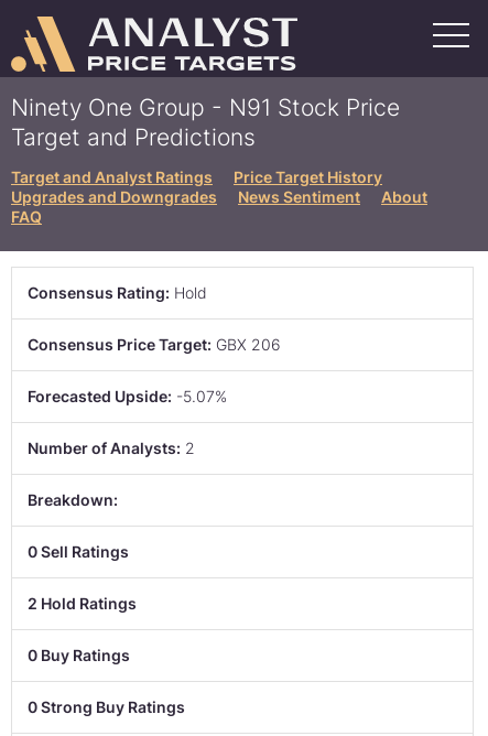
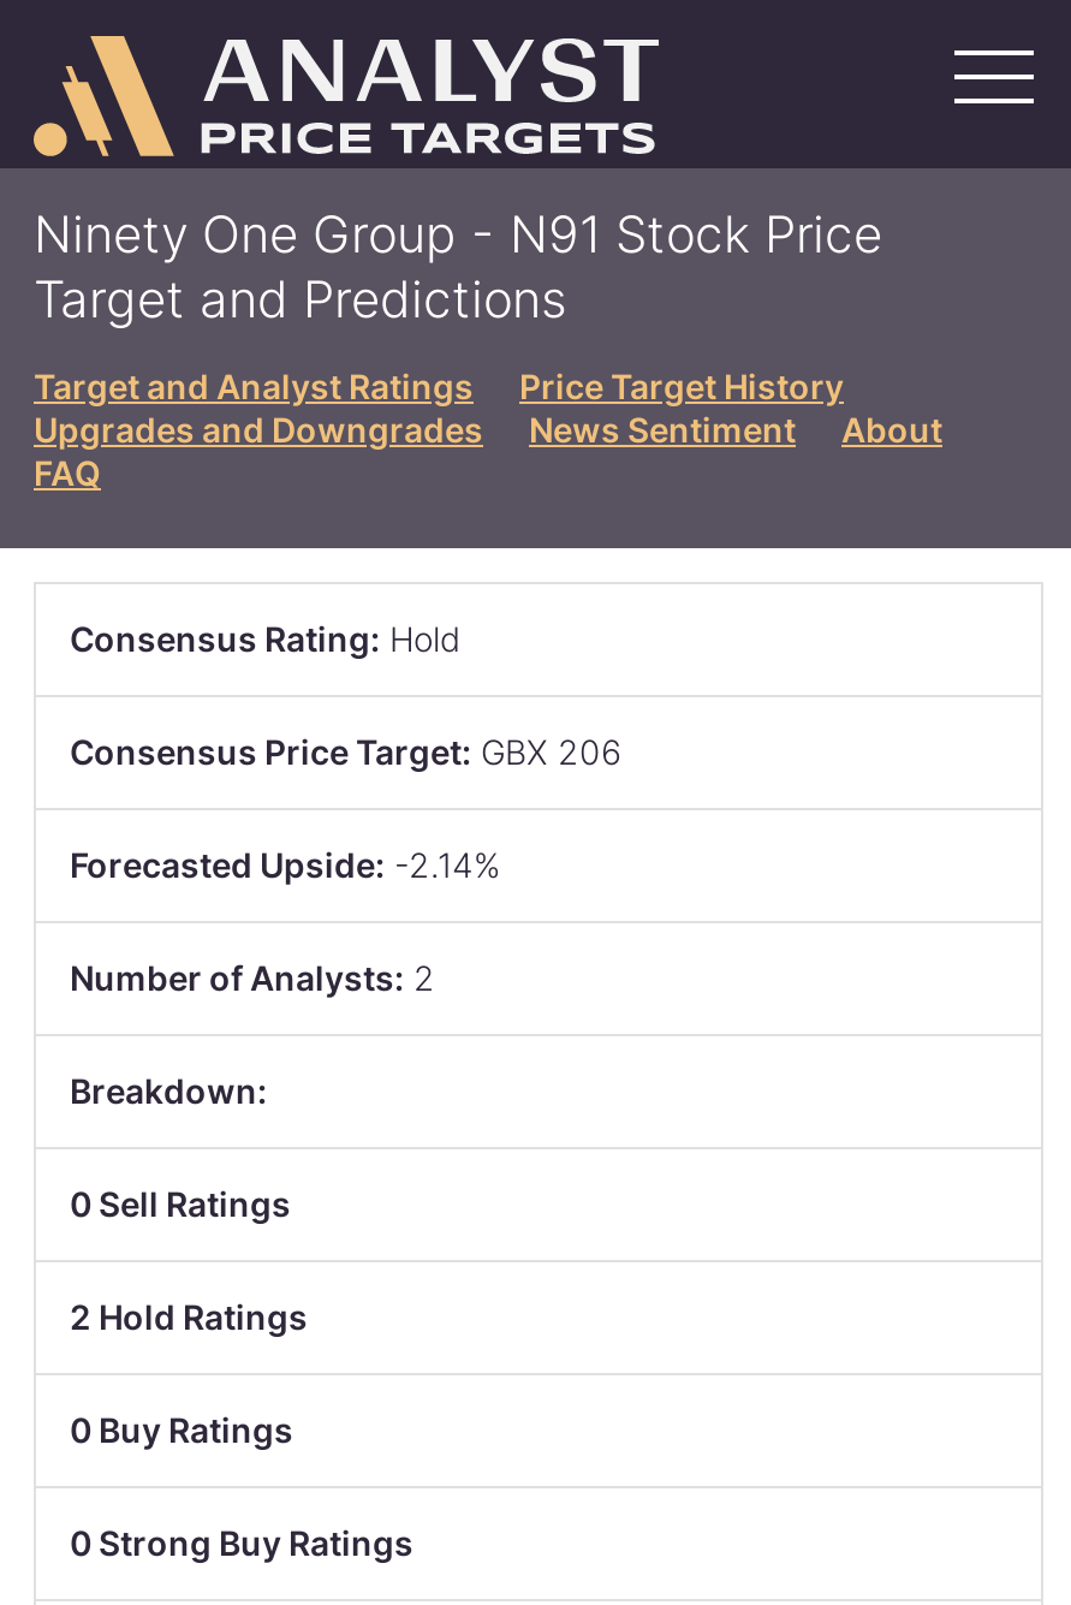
[28,386,227,405] Forecasted Upside: -5.07% -> [70,843,500,884] Forecasted Upside: -2.14%

